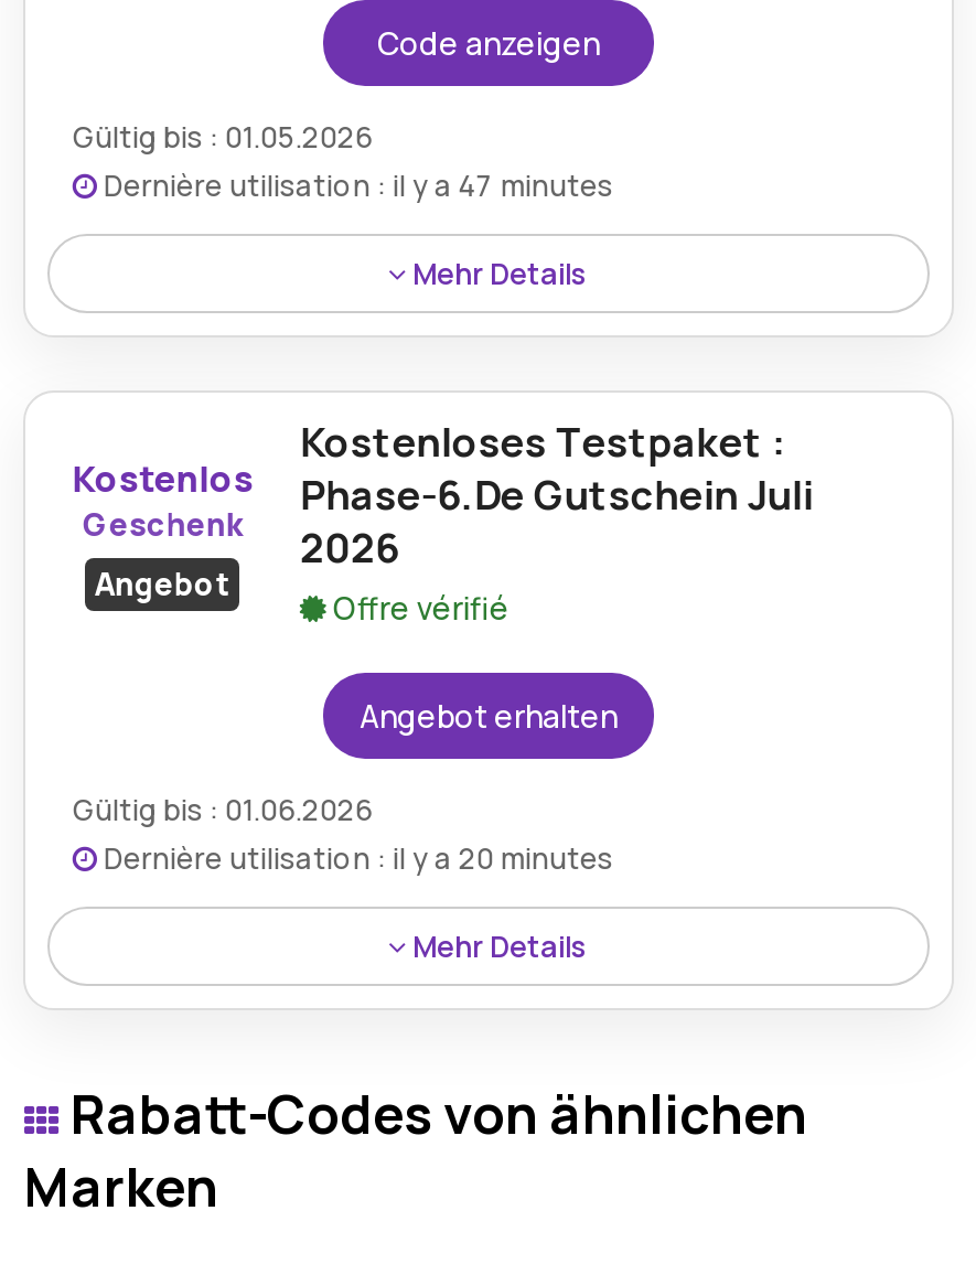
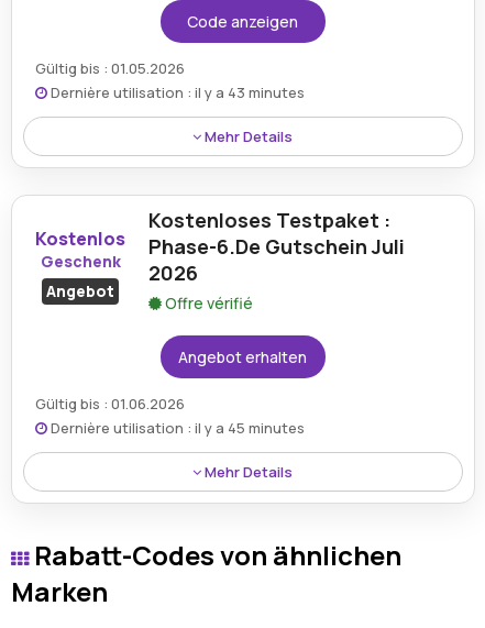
[103,165,613,205] Dernière utilisation : il y a 47 minutes -> [51,82,305,102] Dernière utilisation : il y a 43 minutes
[103,838,613,878] Dernière utilisation : il y a 20 minutes -> [51,418,305,438] Dernière utilisation : il y a 45 minutes

